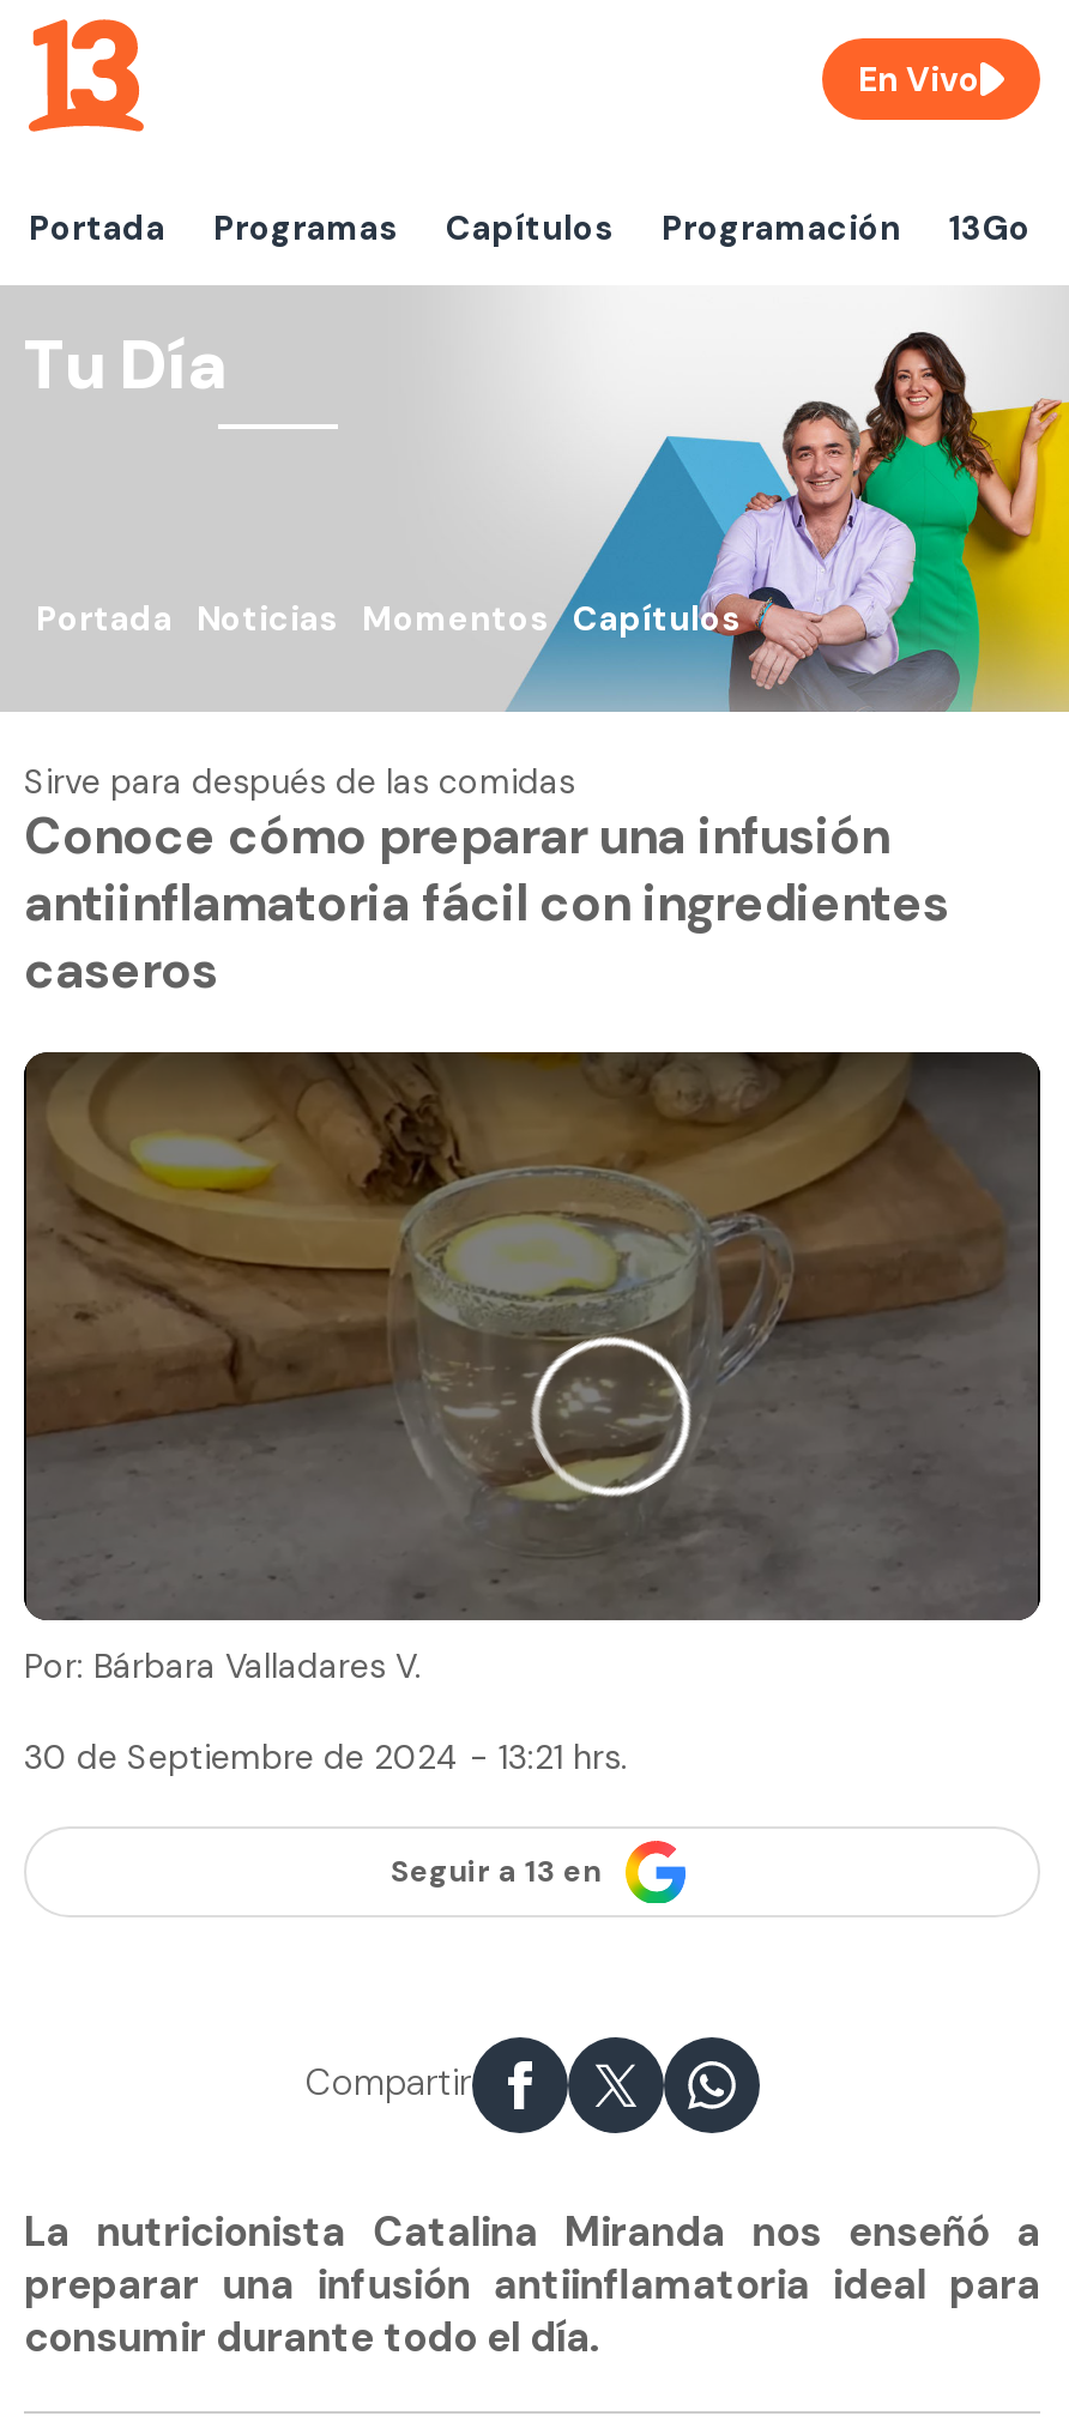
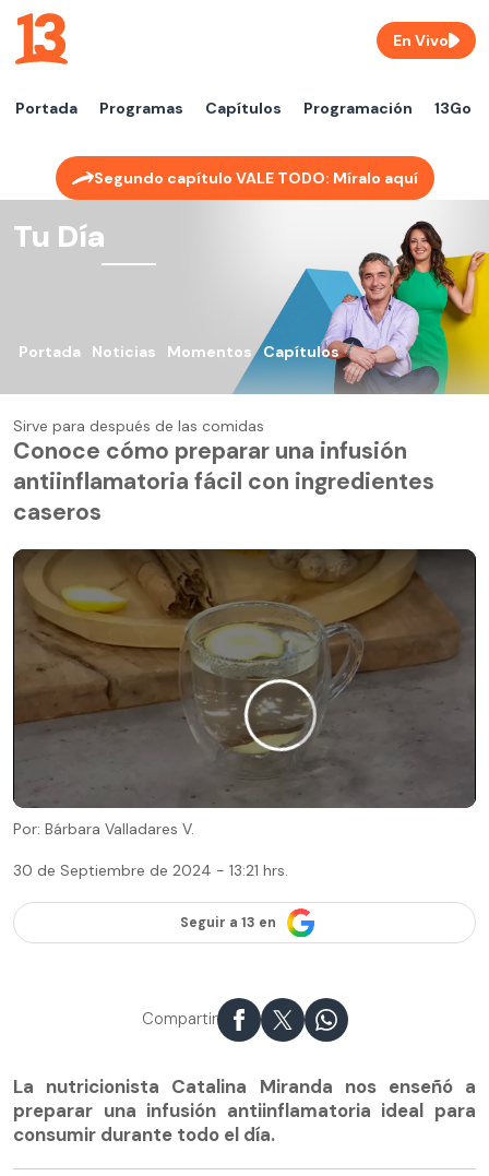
none -> [93,168,418,188] Segundo capítulo VALE TODO: Míralo aquí

